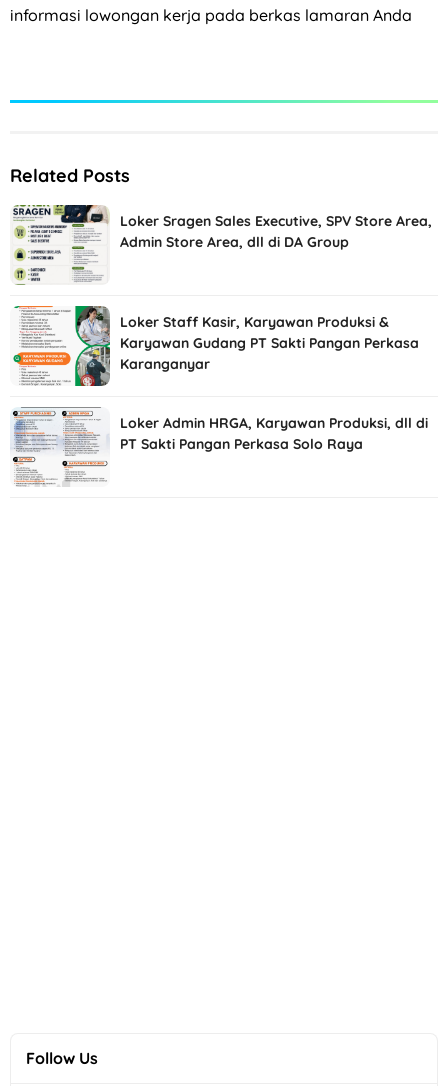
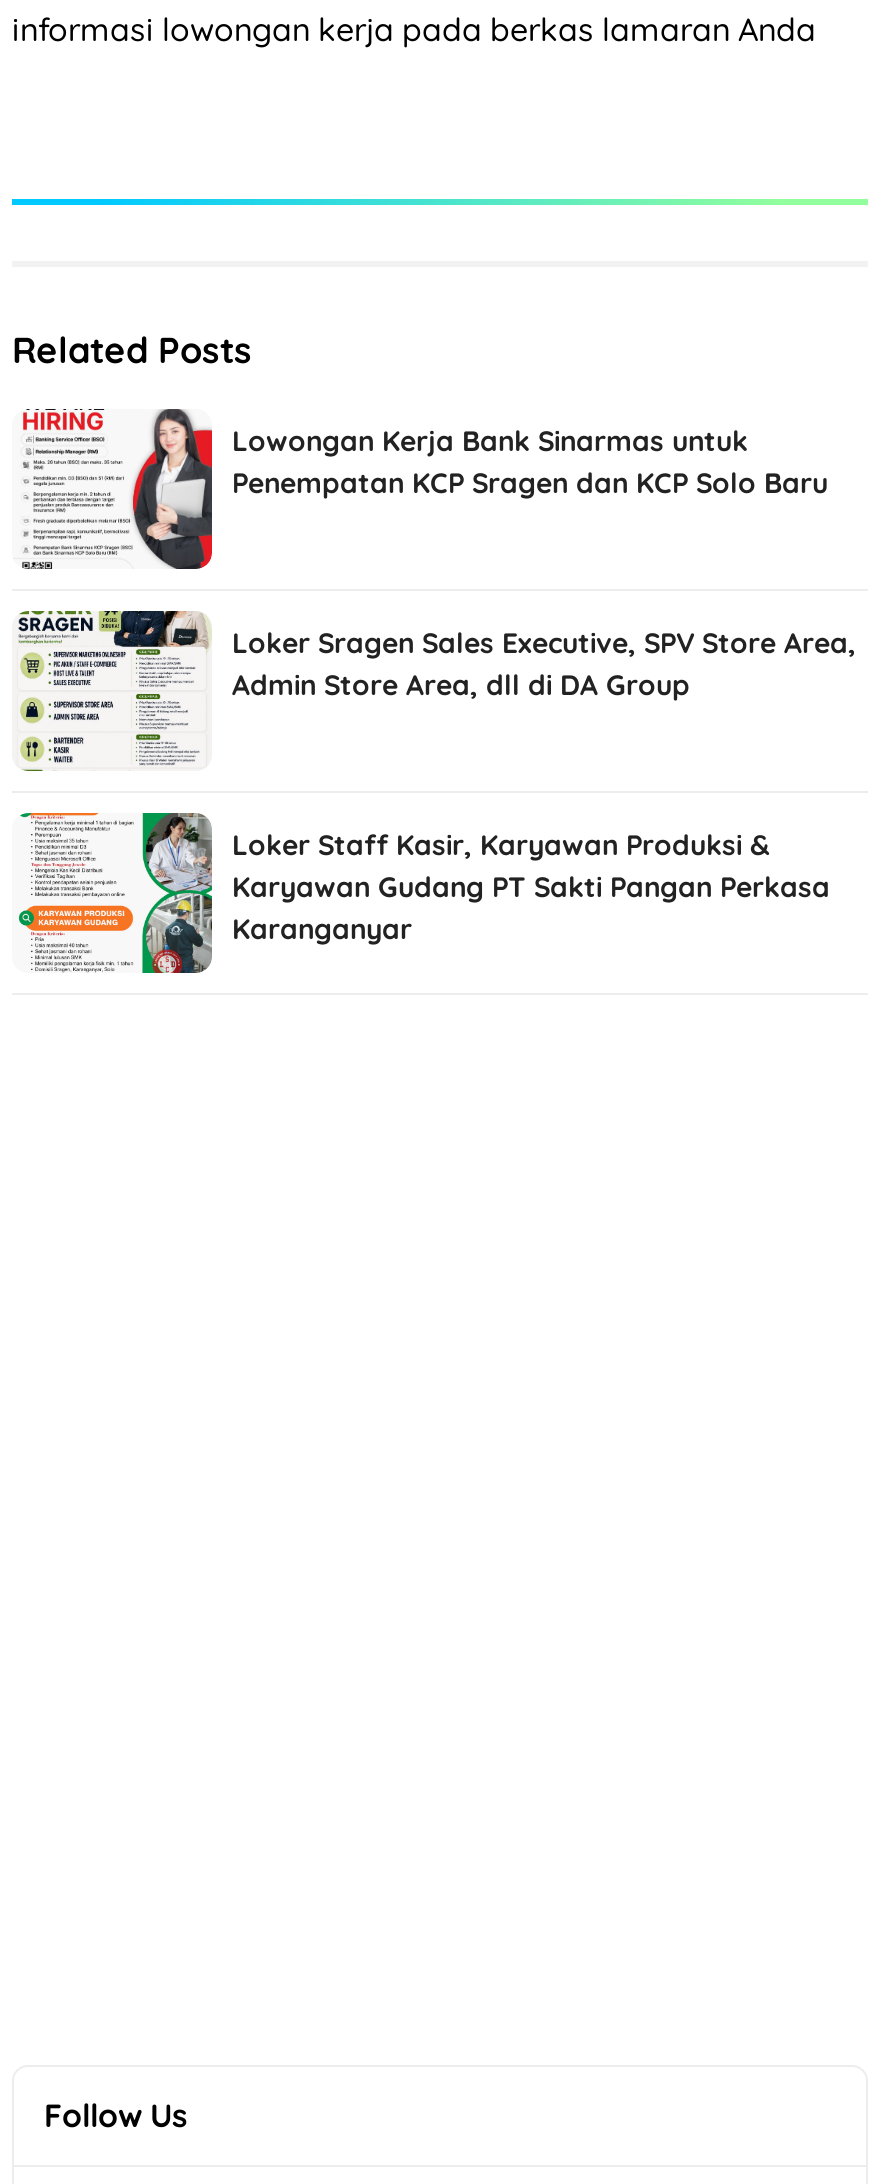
none -> [20,409,828,571] [image] | Lowongan Kerja Bank Sinarmas untuk | Penempatan KCP Sragen dan KCP Solo Baru
moved [12,203,432,373] -> [16,607,856,947]: [image] | Loker Sragen Sales Executive, SPV Store Area, | Admin Store Area, dll di DA Group | Loker Staff Kasir, Karyawan Produksi & | Karyawan Gudang PT Sakti Pangan Perkasa | Karanganyar
[11,406,428,487] [image] | Loker Admin HRGA, Karyawan Produksi, dll di | PT Sakti Pangan Perkasa Solo Raya -> none

